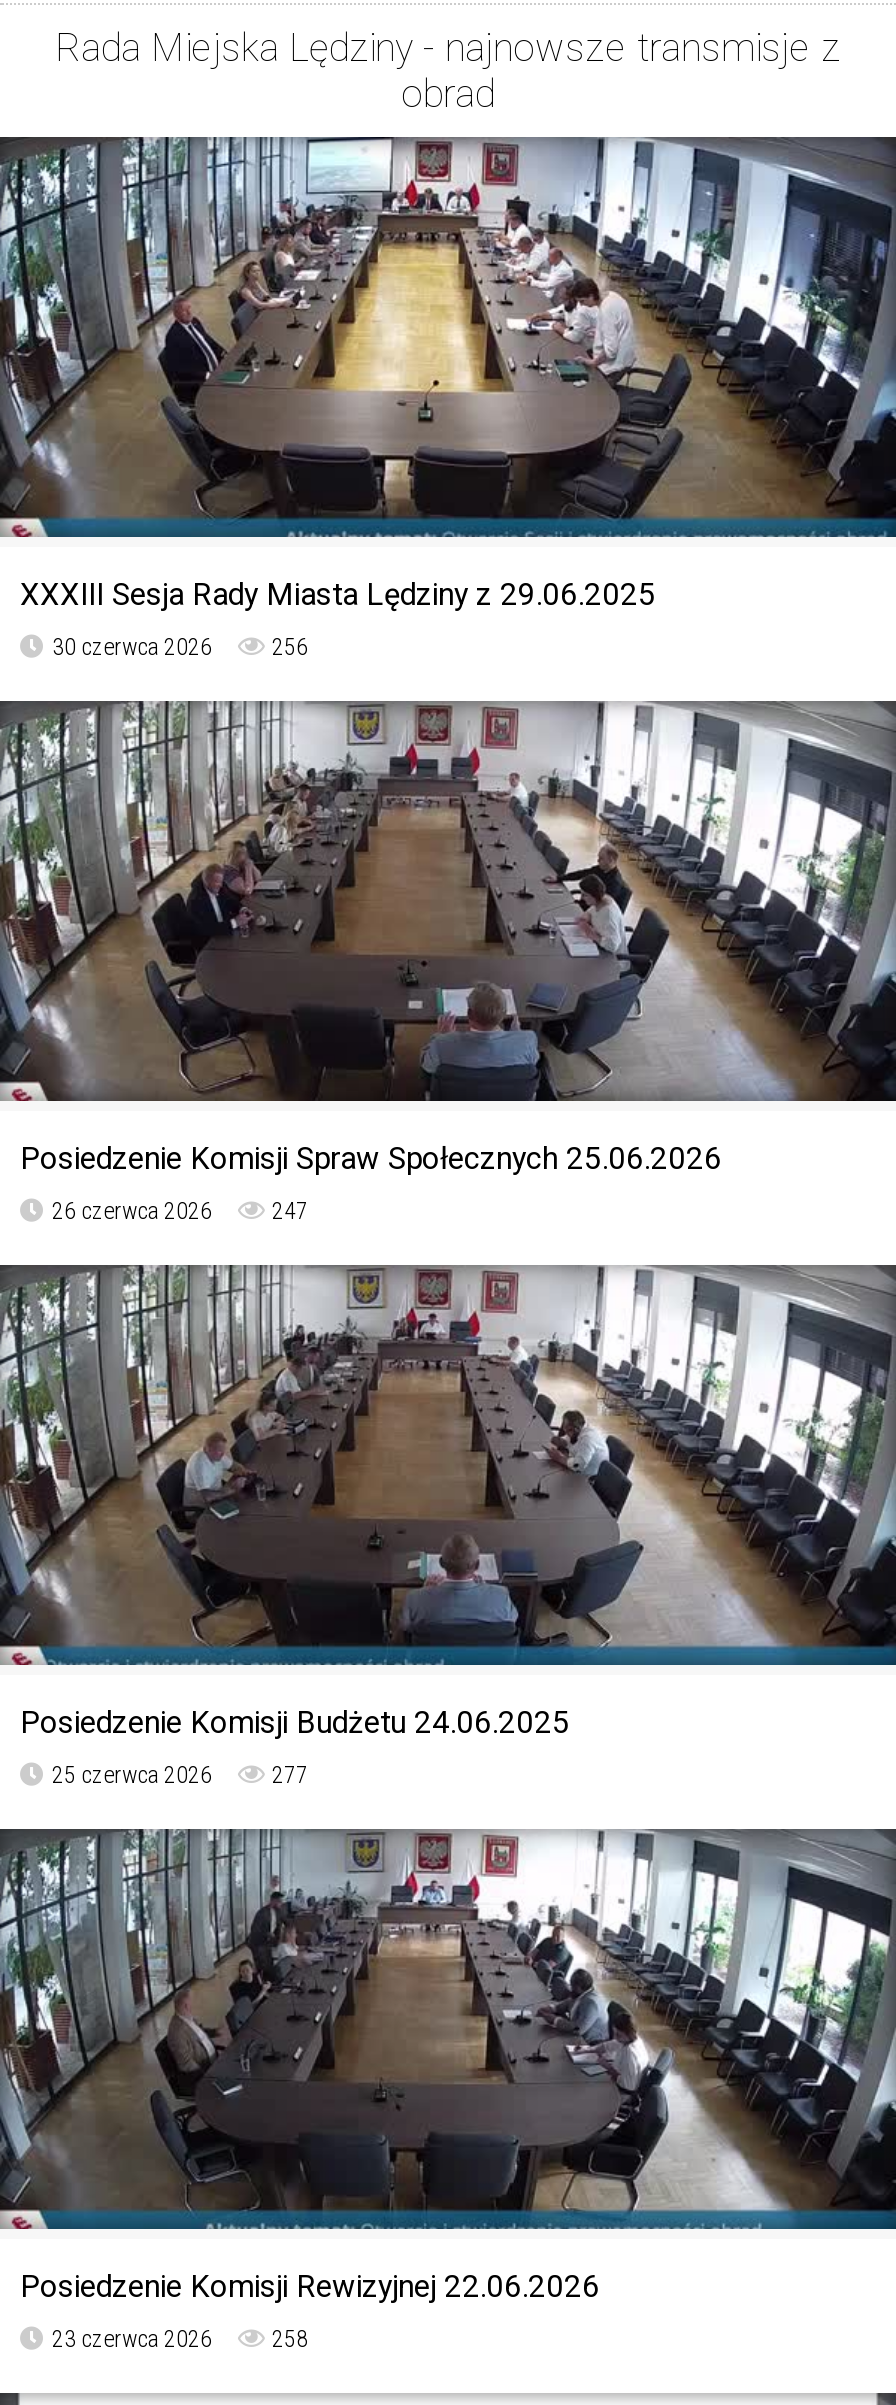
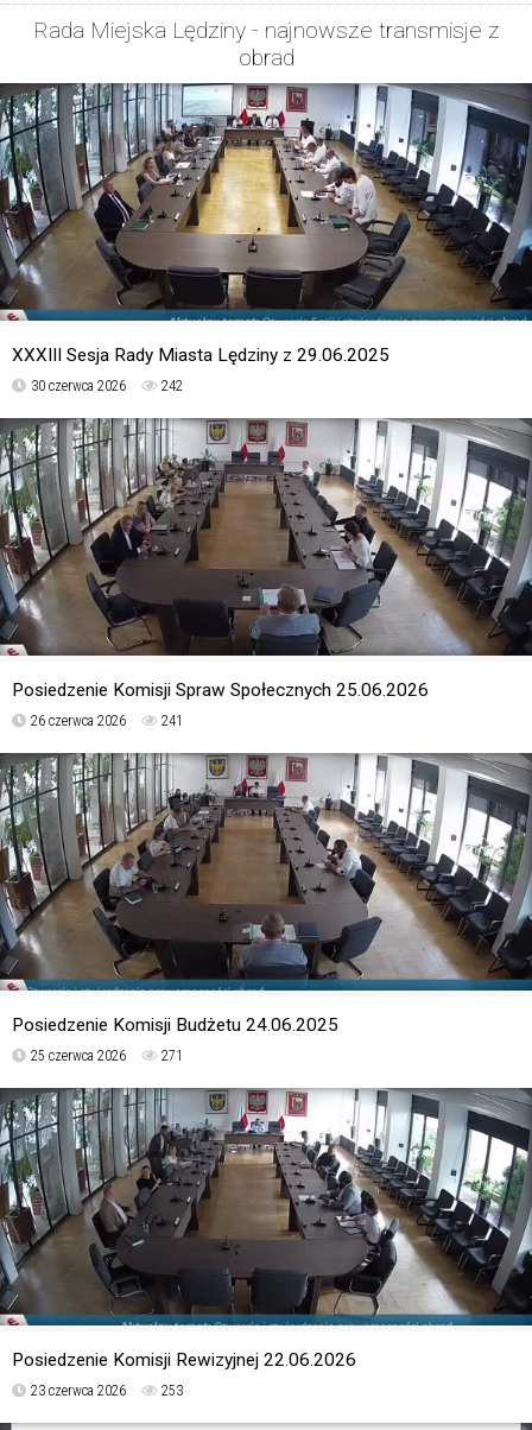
[52,632,308,660] 30 czerwca 2026 256 -> [31,377,183,394] 30 czerwca 2026 242
[52,1196,308,1224] 26 czerwca 2026 247 -> [31,712,183,729] 26 czerwca 2026 241
[52,1760,308,1788] 25 czerwca 2026 277 -> [31,1047,183,1064] 25 czerwca 2026 271
[52,2324,308,2352] 23 czerwca 2026 258 -> [31,1382,183,1399] 23 czerwca 2026 253

